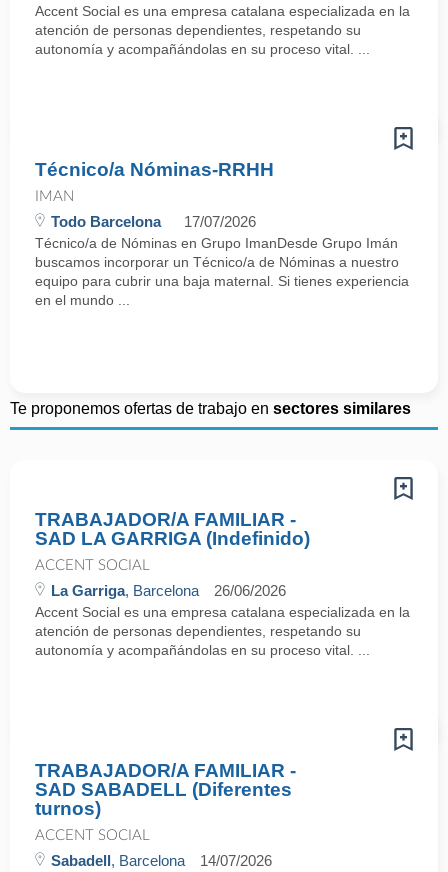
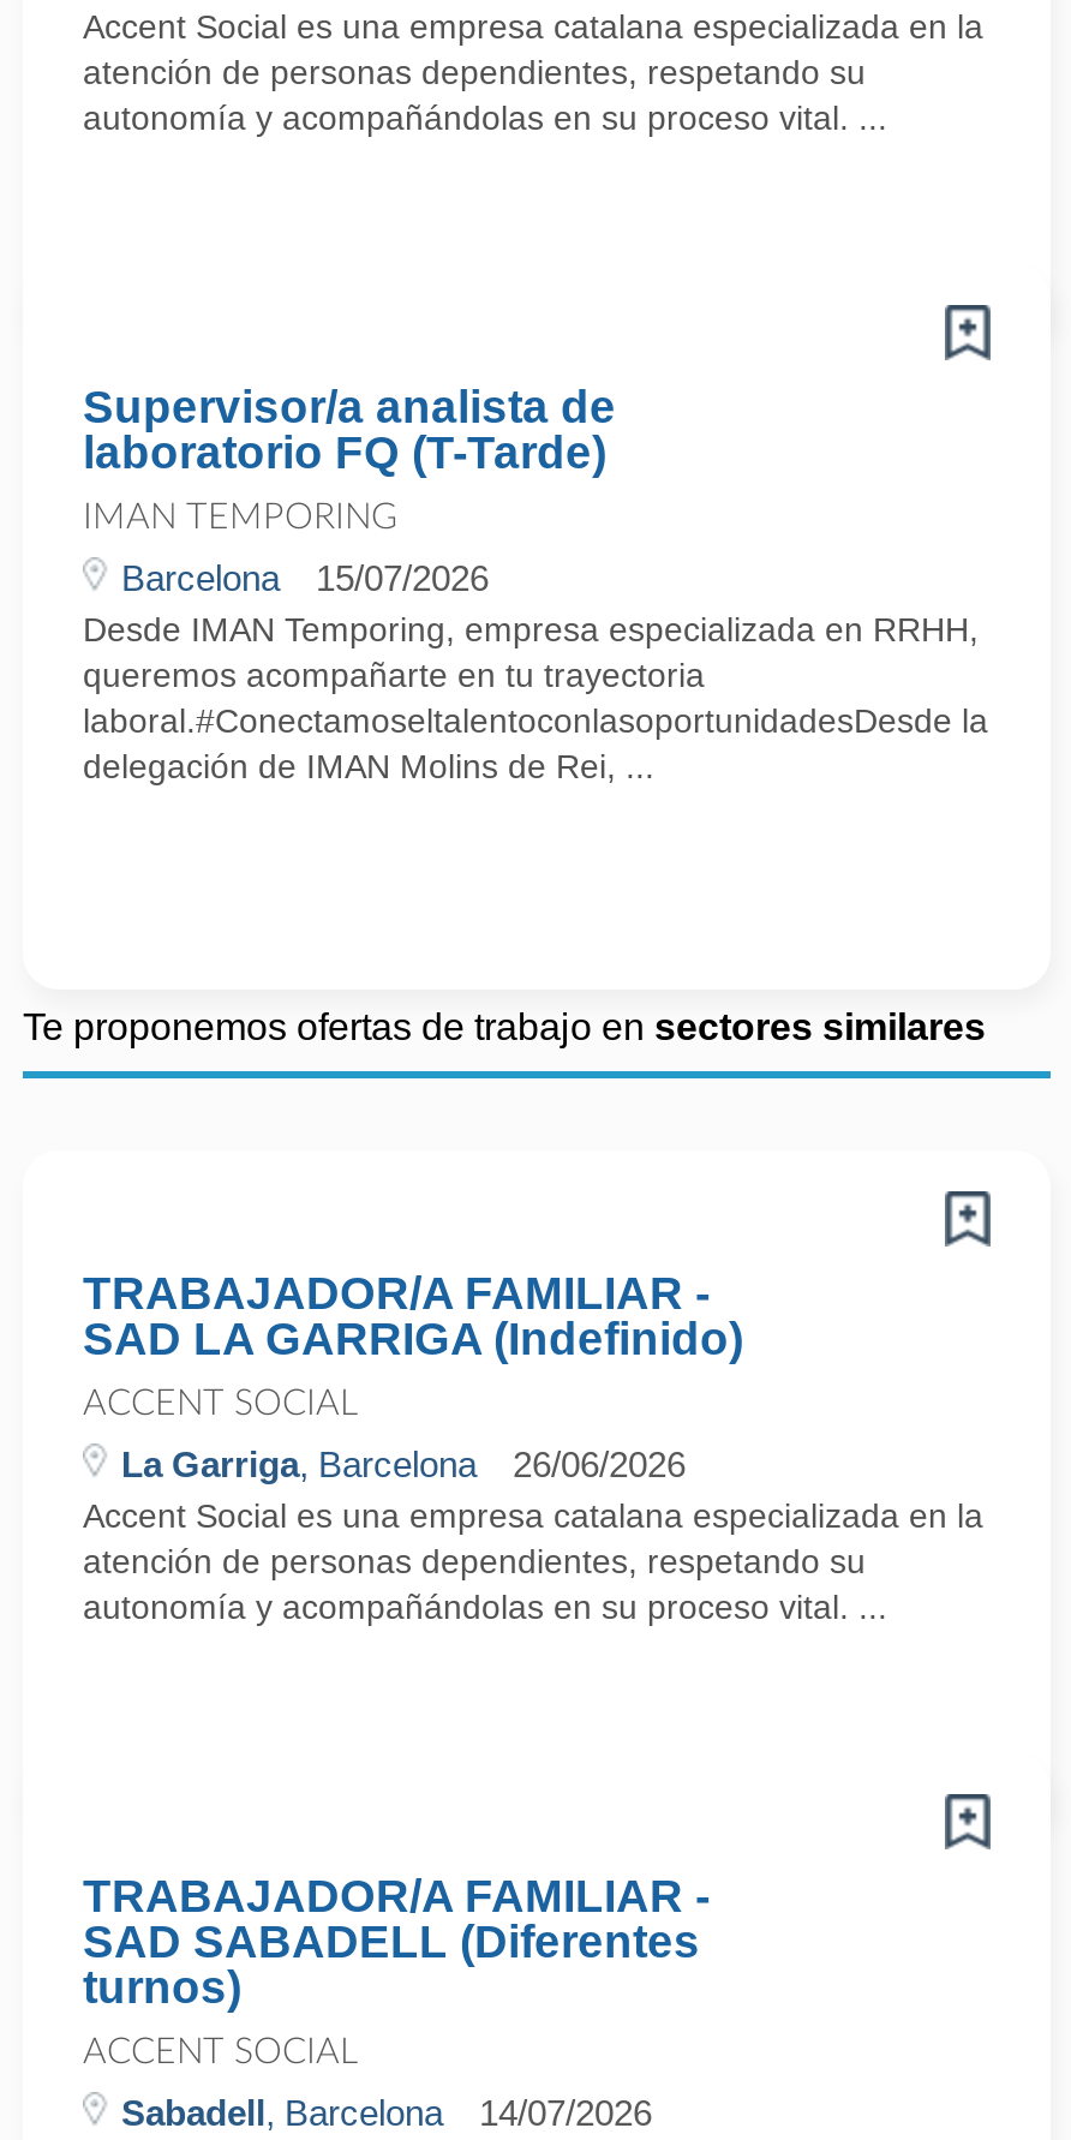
[35,159,274,204] Técnico/a Nóminas-RRHH | IMAN -> [83,382,616,536] Supervisor/a analista de | laboratorio FQ (T-Tarde) | IMAN TEMPORING
[35,213,409,308] Todo Barcelona | 17/07/2026 | Técnico/a de Nóminas en Grupo ImanDesde Grupo Imán | buscamos incorporar un Técnico/a de Nóminas a nuestro | equipo para cubrir una baja maternal. Si tienes experiencia | en el mundo ... -> [83,557,988,785] Barcelona | 15/07/2026 | Desde IMAN Temporing, empresa especializada en RRHH, | queremos acompañarte en tu trayectoria | laboral.#ConectamoseltalentoconlasoportunidadesDesde la | delegación de IMAN Molins de Rei, ...

